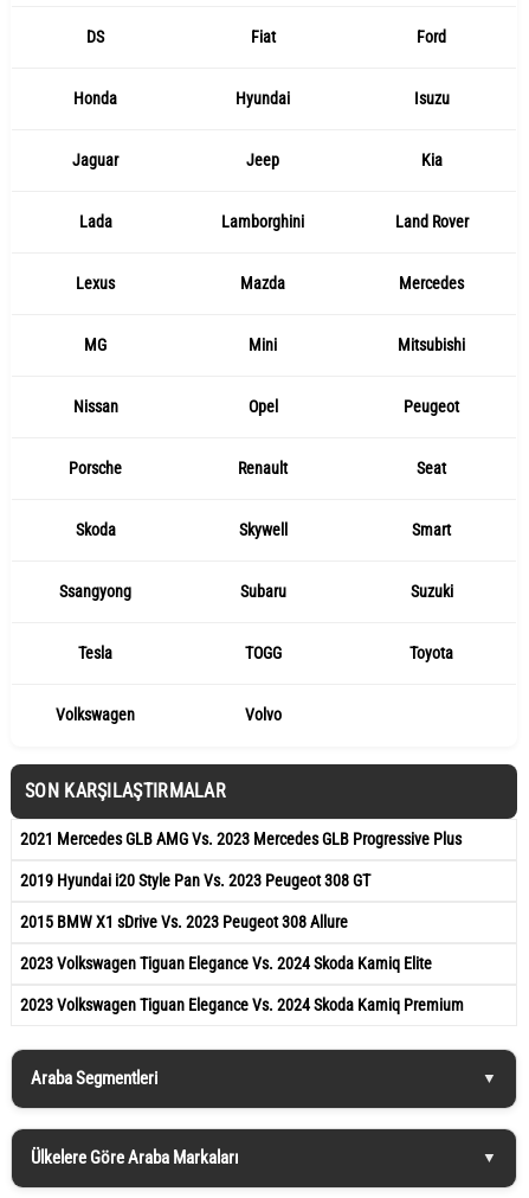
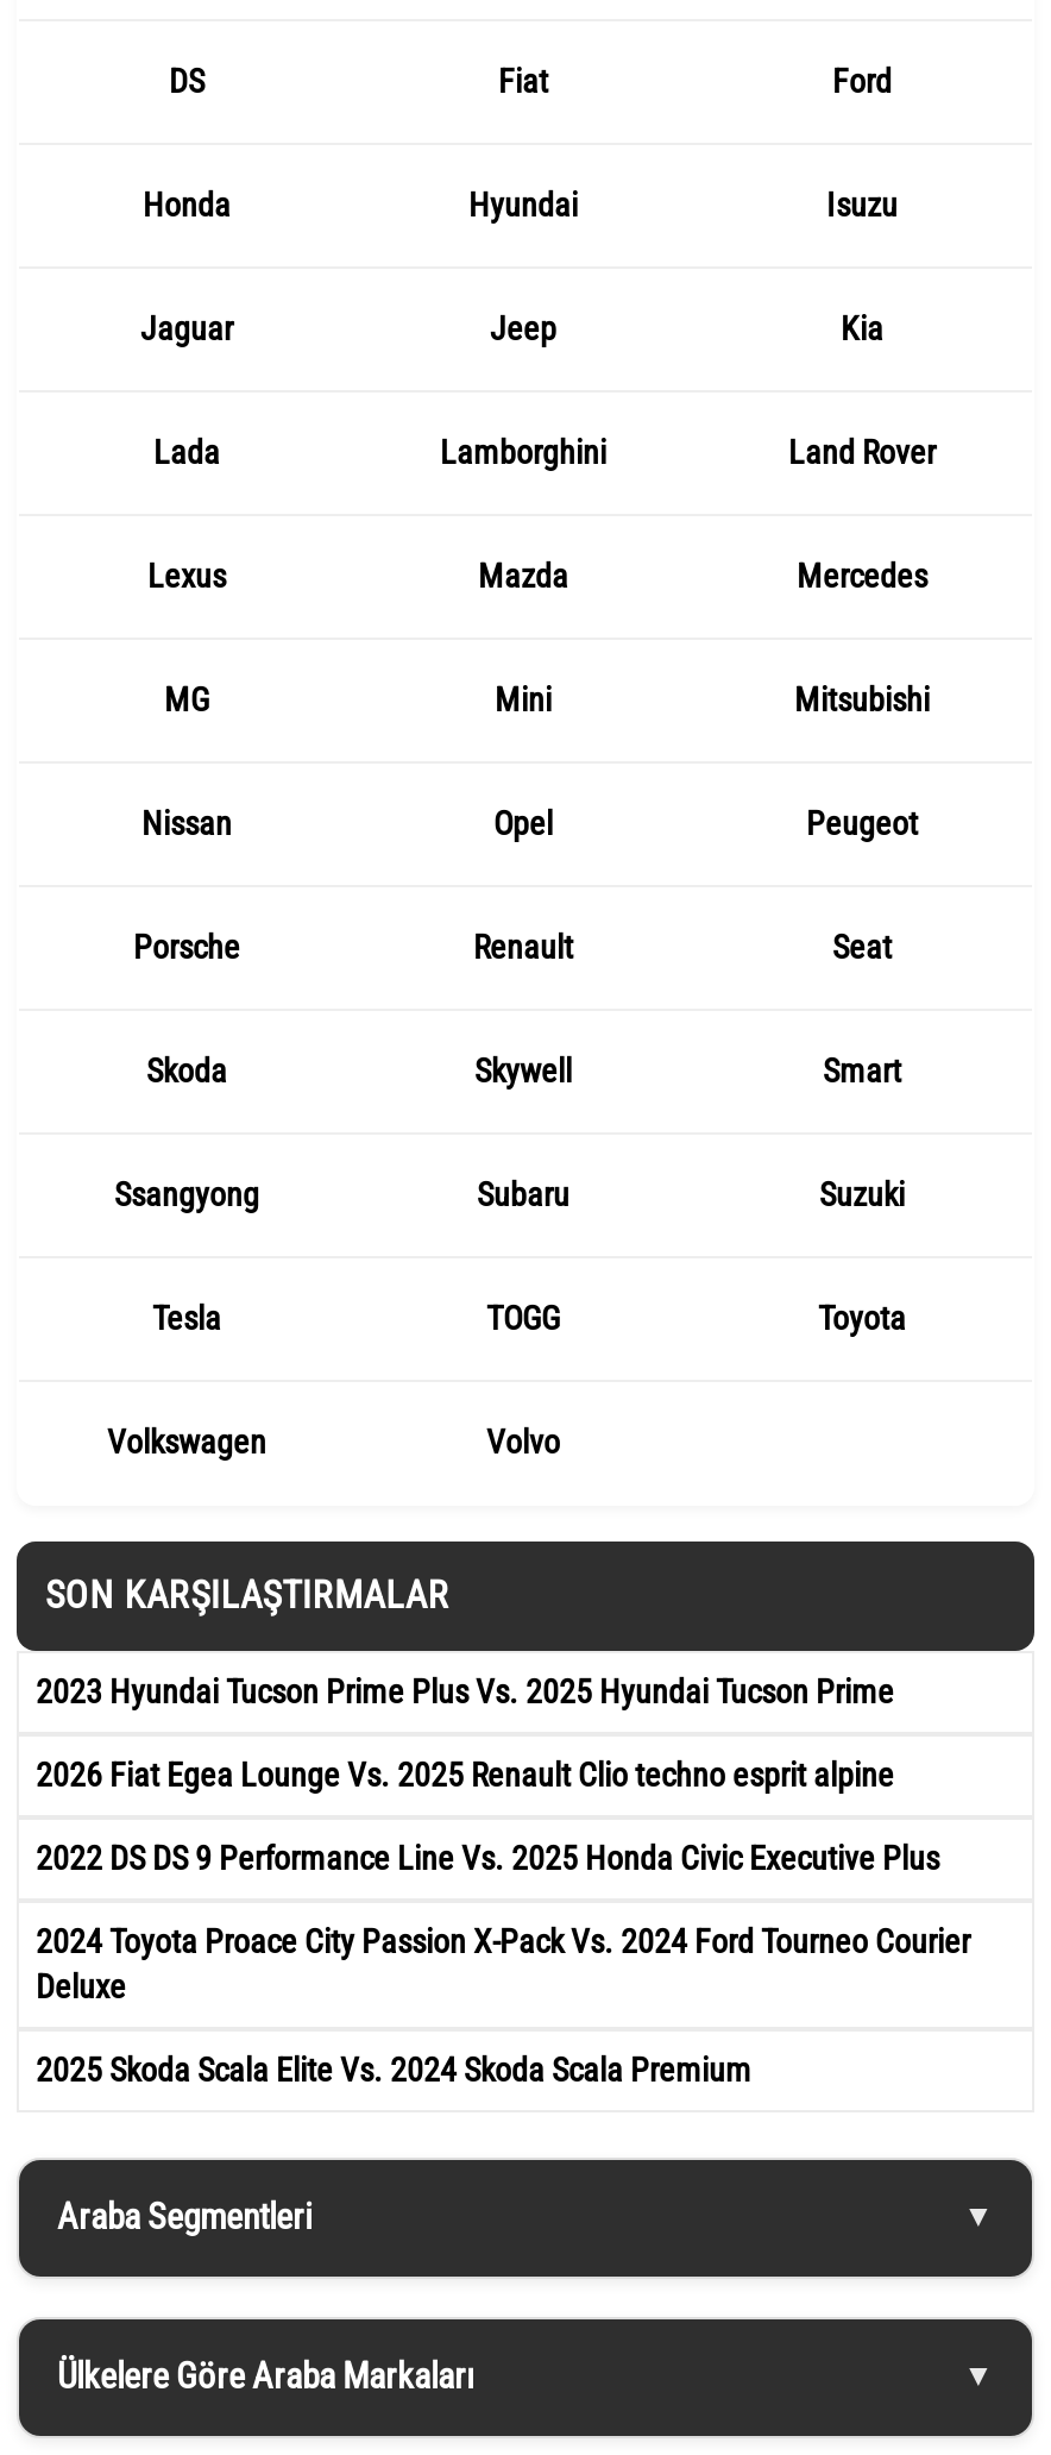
[20,829,462,848] 2021 Mercedes GLB AMG Vs. 2023 Mercedes GLB Progressive Plus -> [36,1672,894,1710] 2023 Hyundai Tucson Prime Plus Vs. 2025 Hyundai Tucson Prime
[20,871,370,890] 2019 Hyundai i20 Style Pan Vs. 2023 Peugeot 308 GT -> [36,1755,894,1793] 2026 Fiat Egea Lounge Vs. 2025 Renault Clio techno esprit alpine
[20,912,348,931] 2015 BMW X1 sDrive Vs. 2023 Peugeot 308 Allure -> [36,1838,939,1876] 2022 DS DS 9 Performance Line Vs. 2025 Honda Civic Executive Plus
[20,954,432,973] 2023 Volkswagen Tiguan Elegance Vs. 2024 Skoda Kamiq Elite -> [36,1922,970,2005] 2024 Toyota Proace City Passion X-Pack Vs. 2024 Ford Tourneo Courier | Deluxe
[20,995,464,1014] 2023 Volkswagen Tiguan Elegance Vs. 2024 Skoda Kamiq Premium -> [36,2050,751,2088] 2025 Skoda Scala Elite Vs. 2024 Skoda Scala Premium

